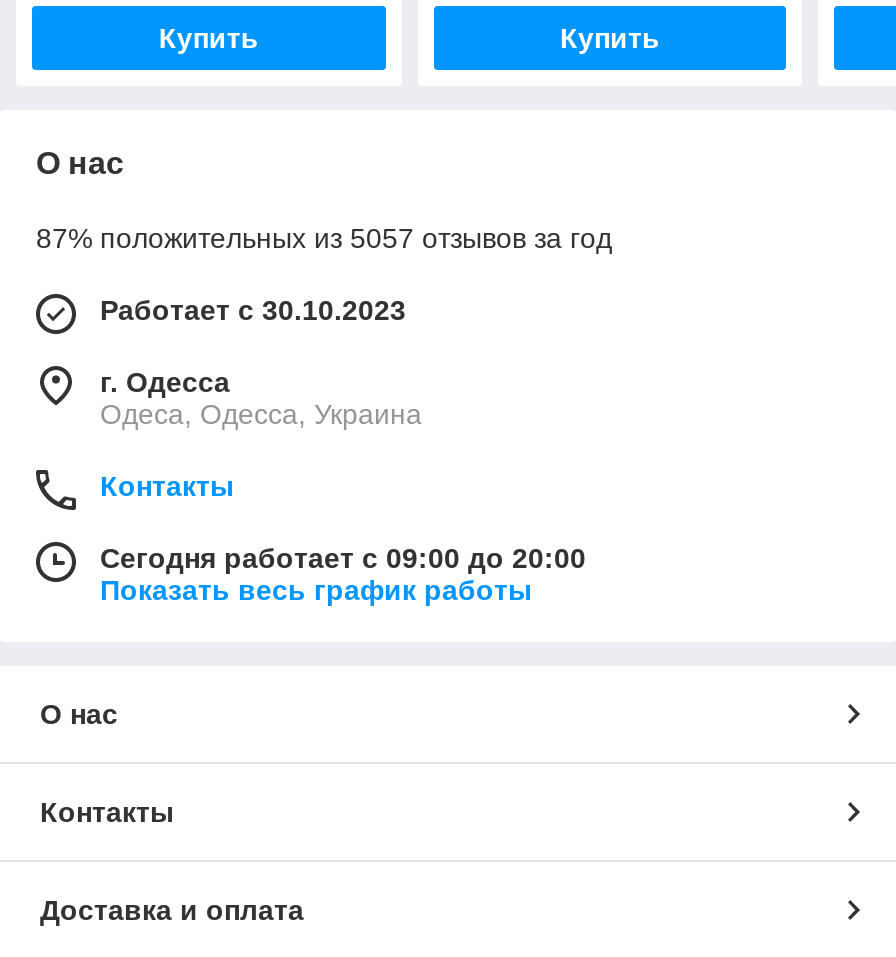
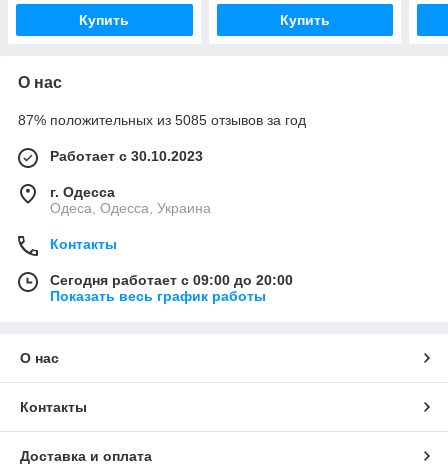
[36,222,612,254] 87% положительных из 5057 отзывов за год -> [18,112,306,128] 87% положительных из 5085 отзывов за год

